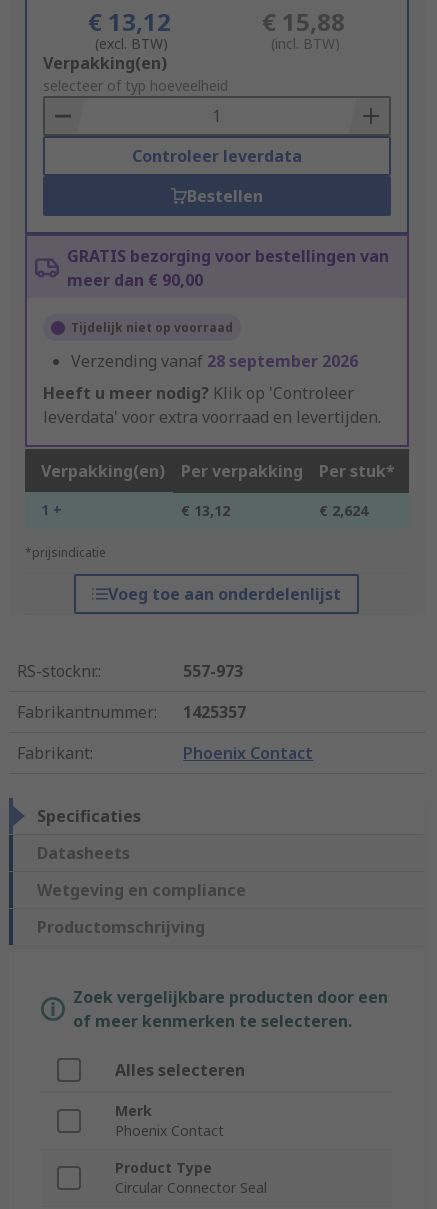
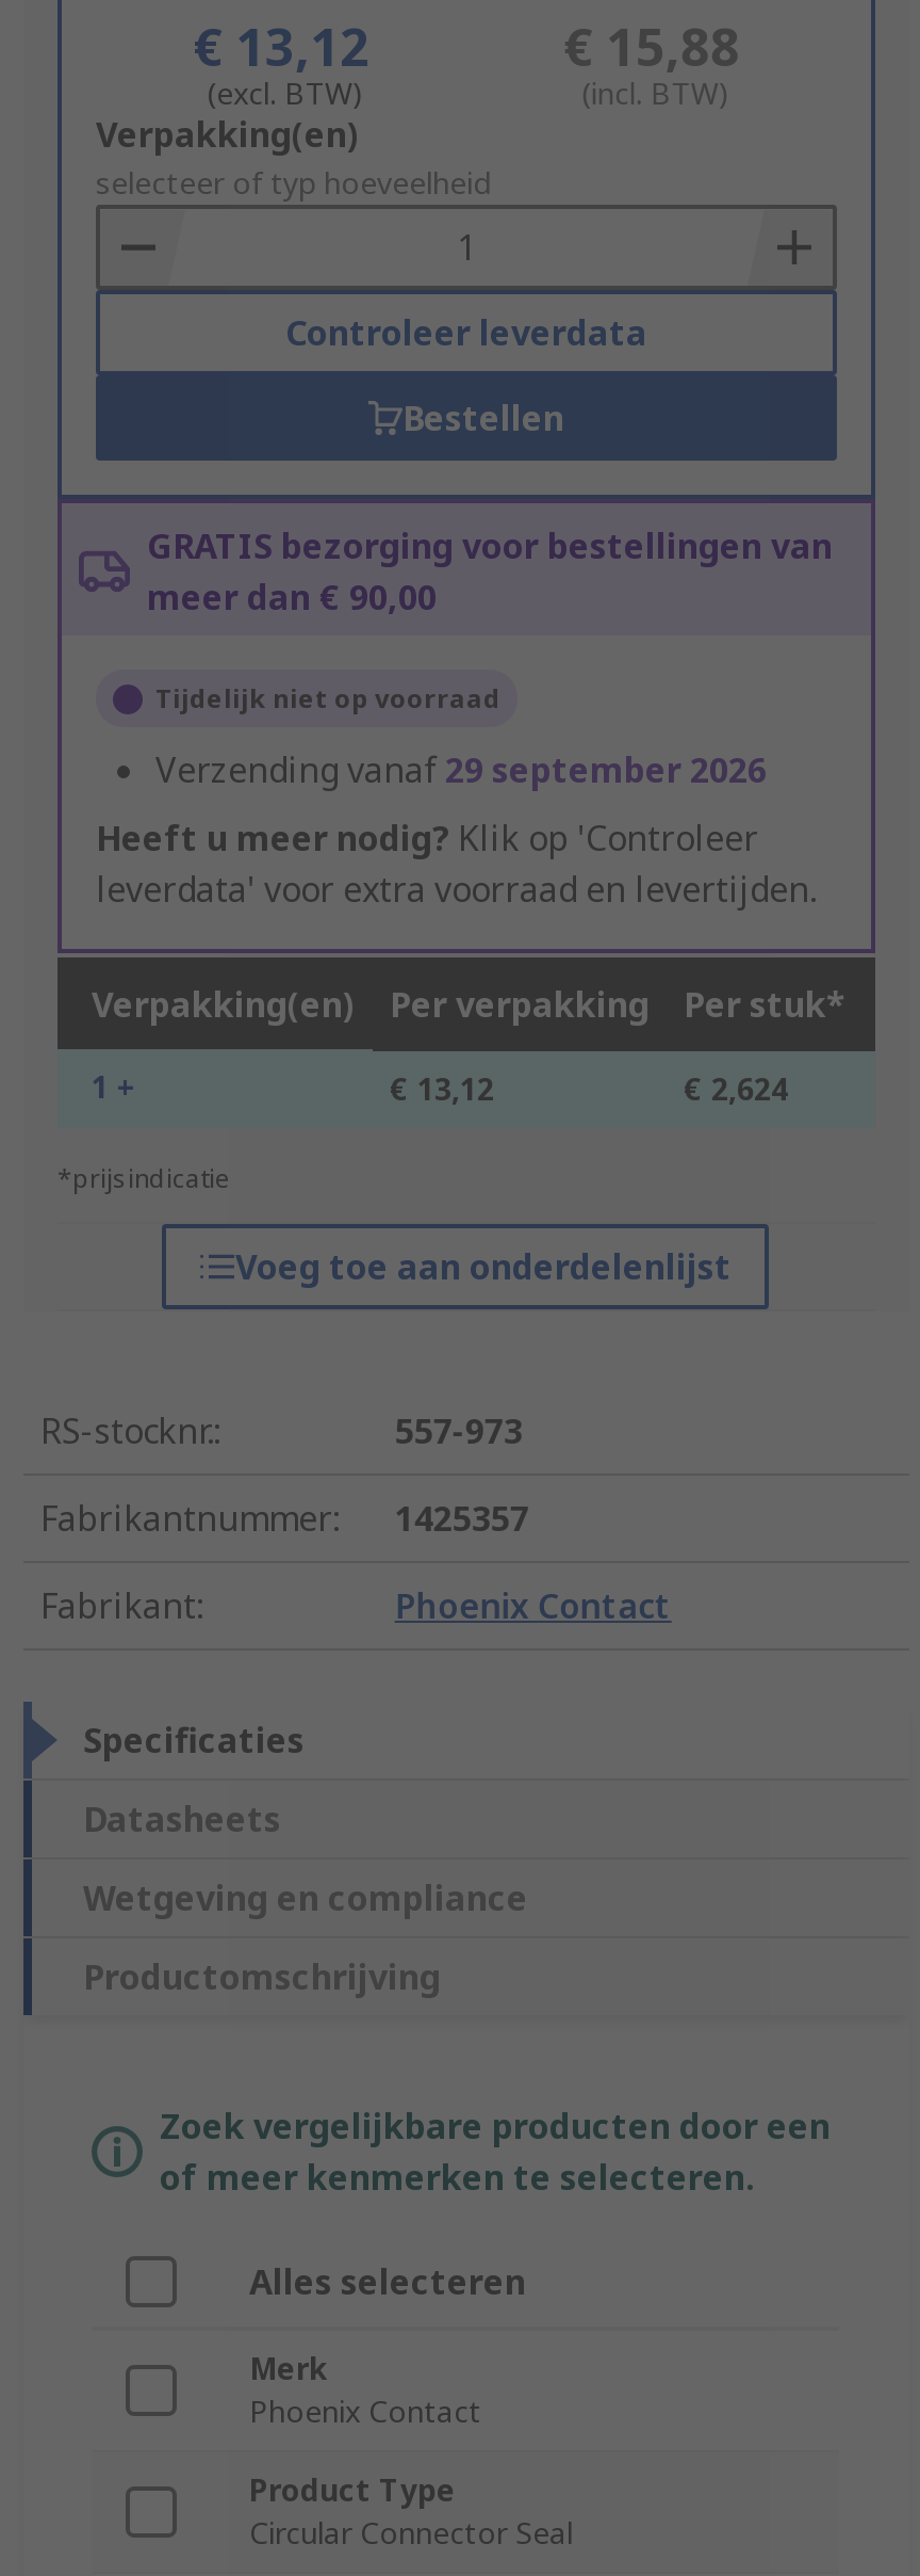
[71,350,358,372] Verzending vanaf 28 september 2026 -> [155,747,767,794] Verzending vanaf 29 september 2026

